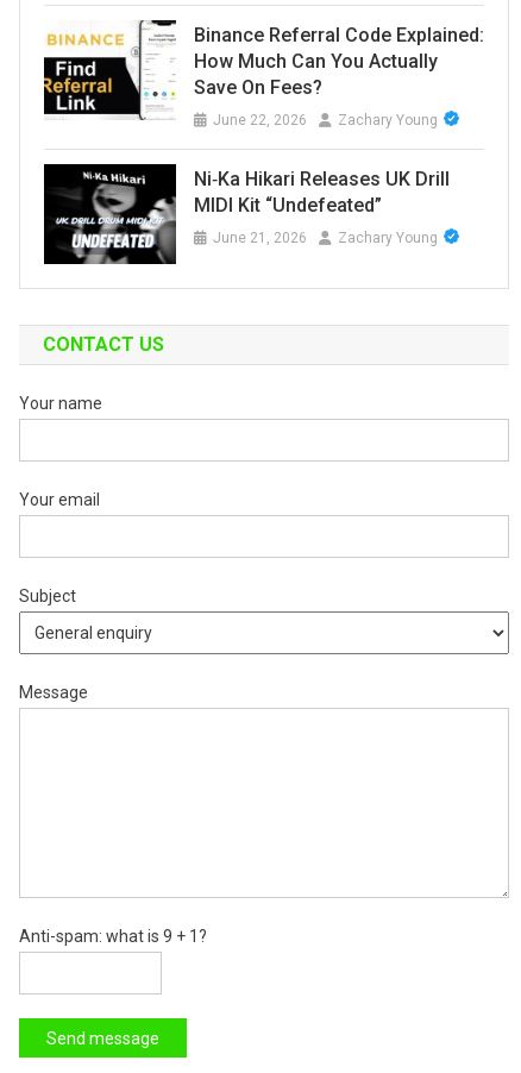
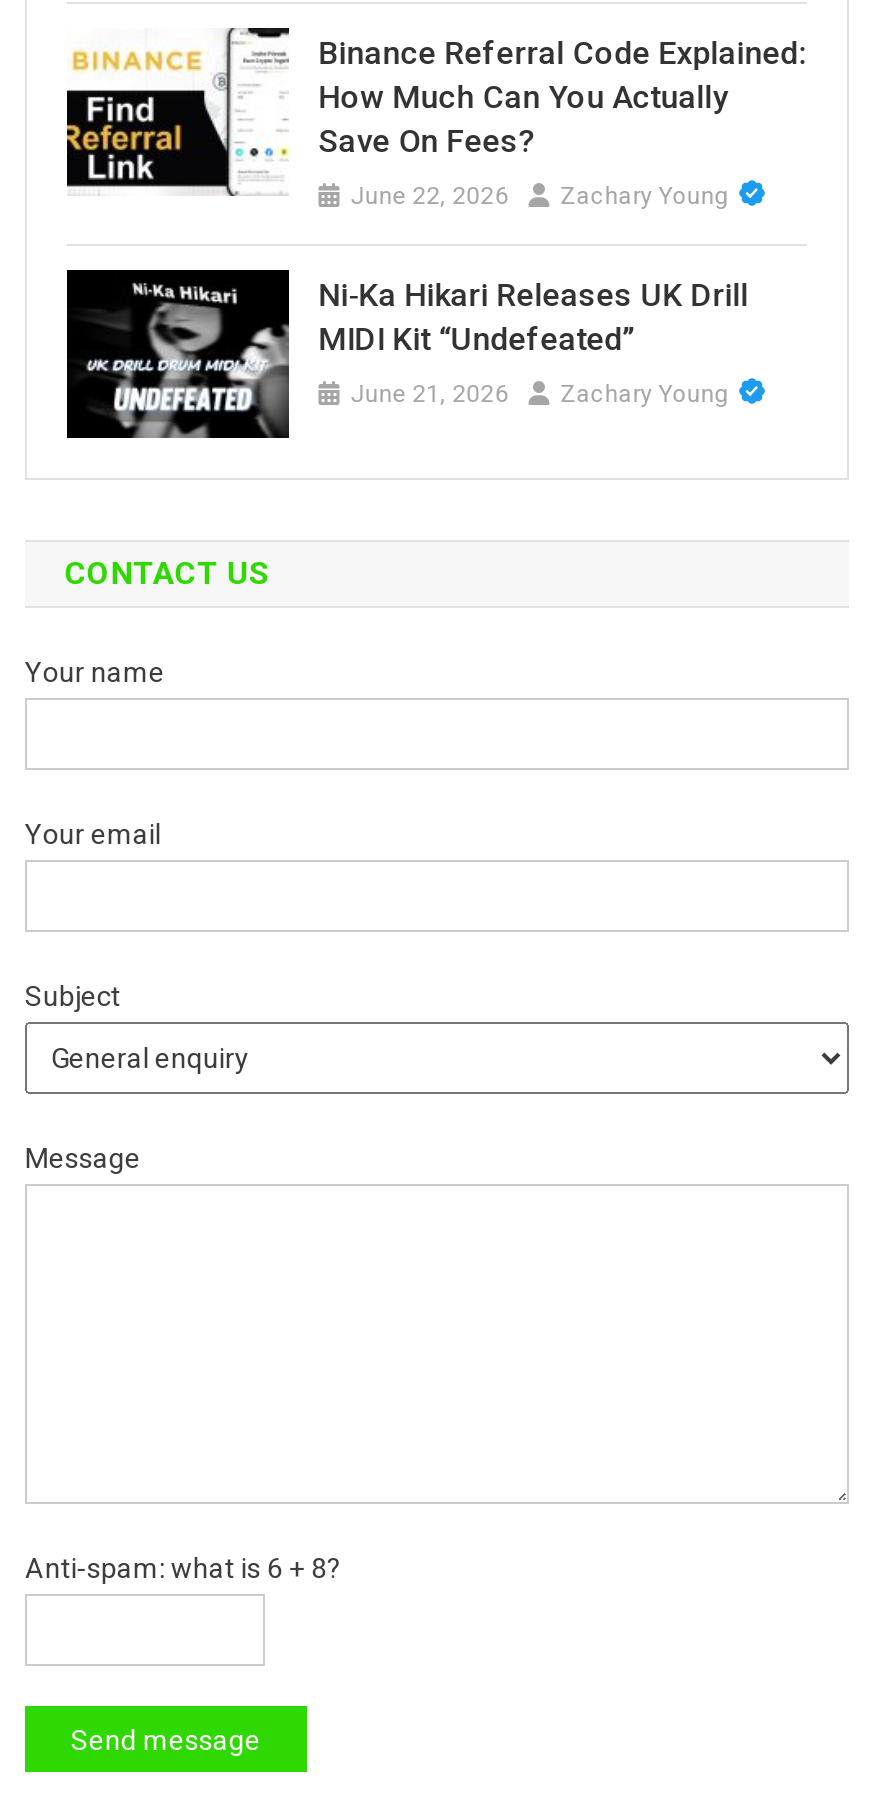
[19,926,207,945] Anti-spam: what is 9 + 1? -> [25,1551,341,1583] Anti-spam: what is 6 + 8?

